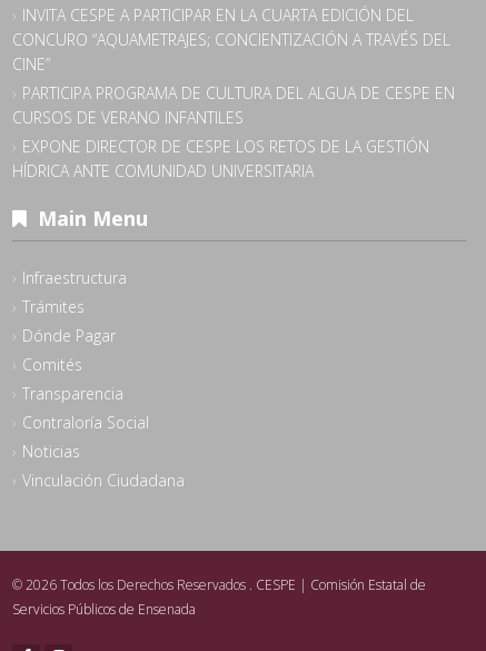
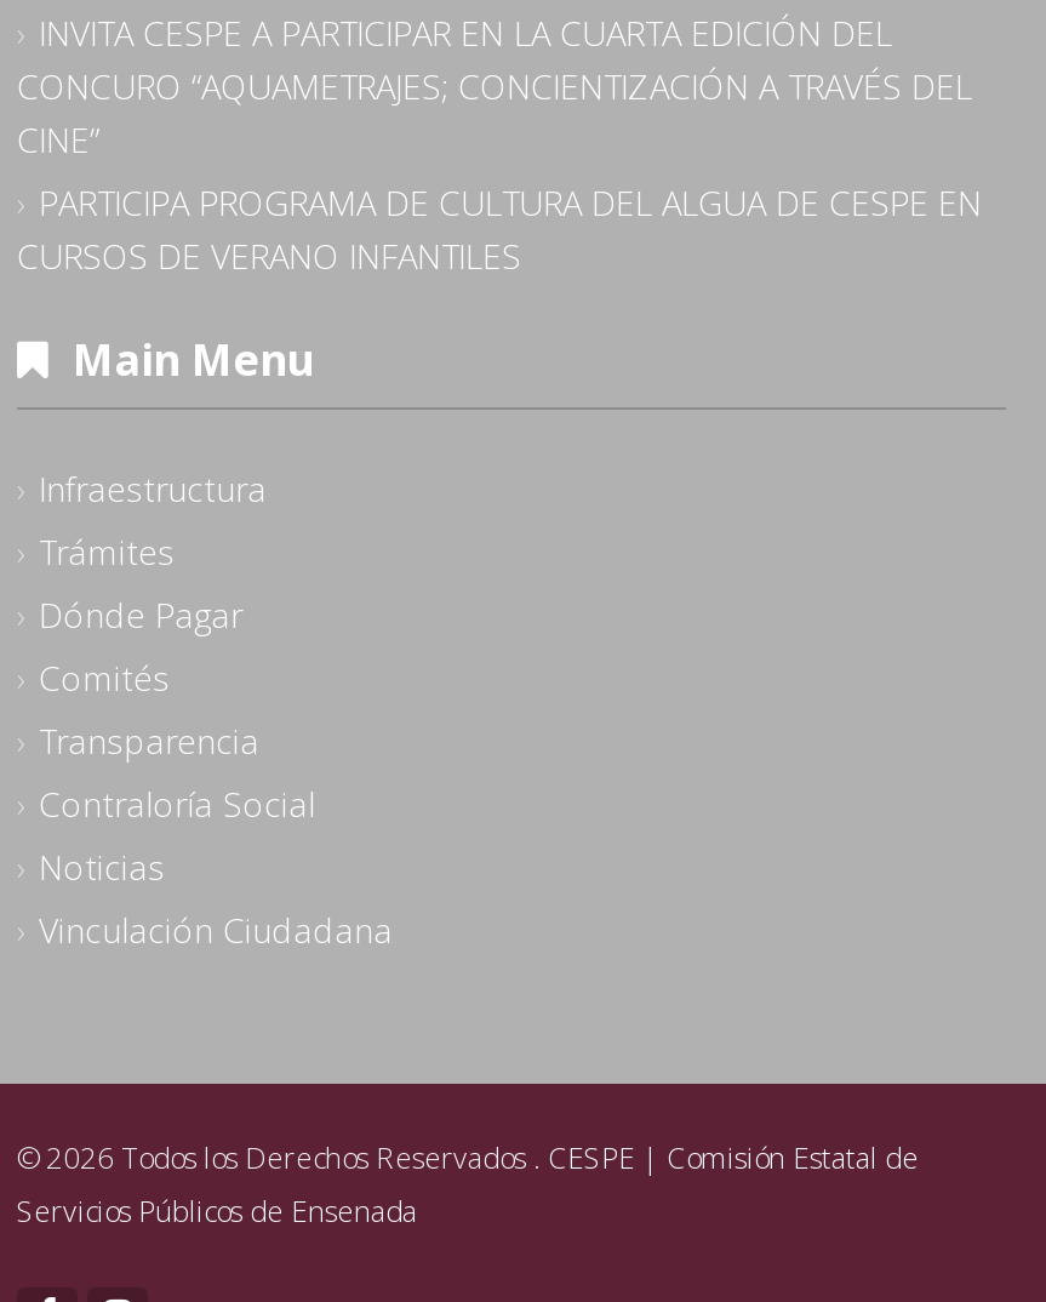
[12,136,429,181] EXPONE DIRECTOR DE CESPE LOS RETOS DE LA GESTIÓN | HÍDRICA ANTE COMUNIDAD UNIVERSITARIA -> none

